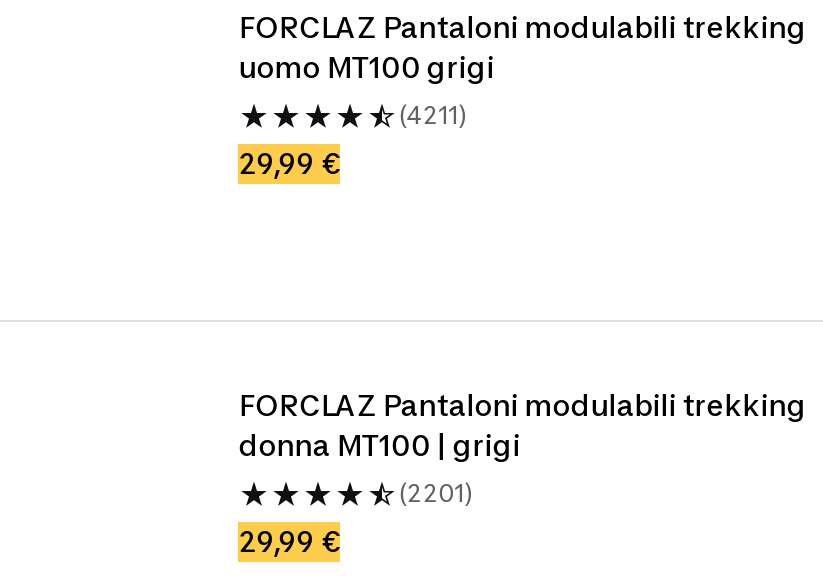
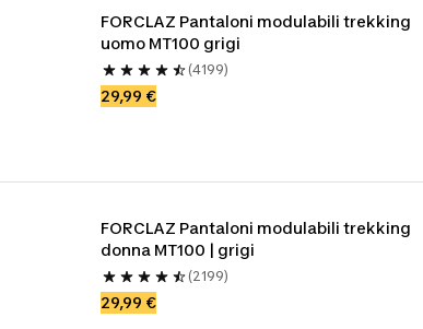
[399,100,467,130] (4211) -> [188,61,229,78] (4199)
[399,478,473,508] (2201) -> [188,268,229,284] (2199)

